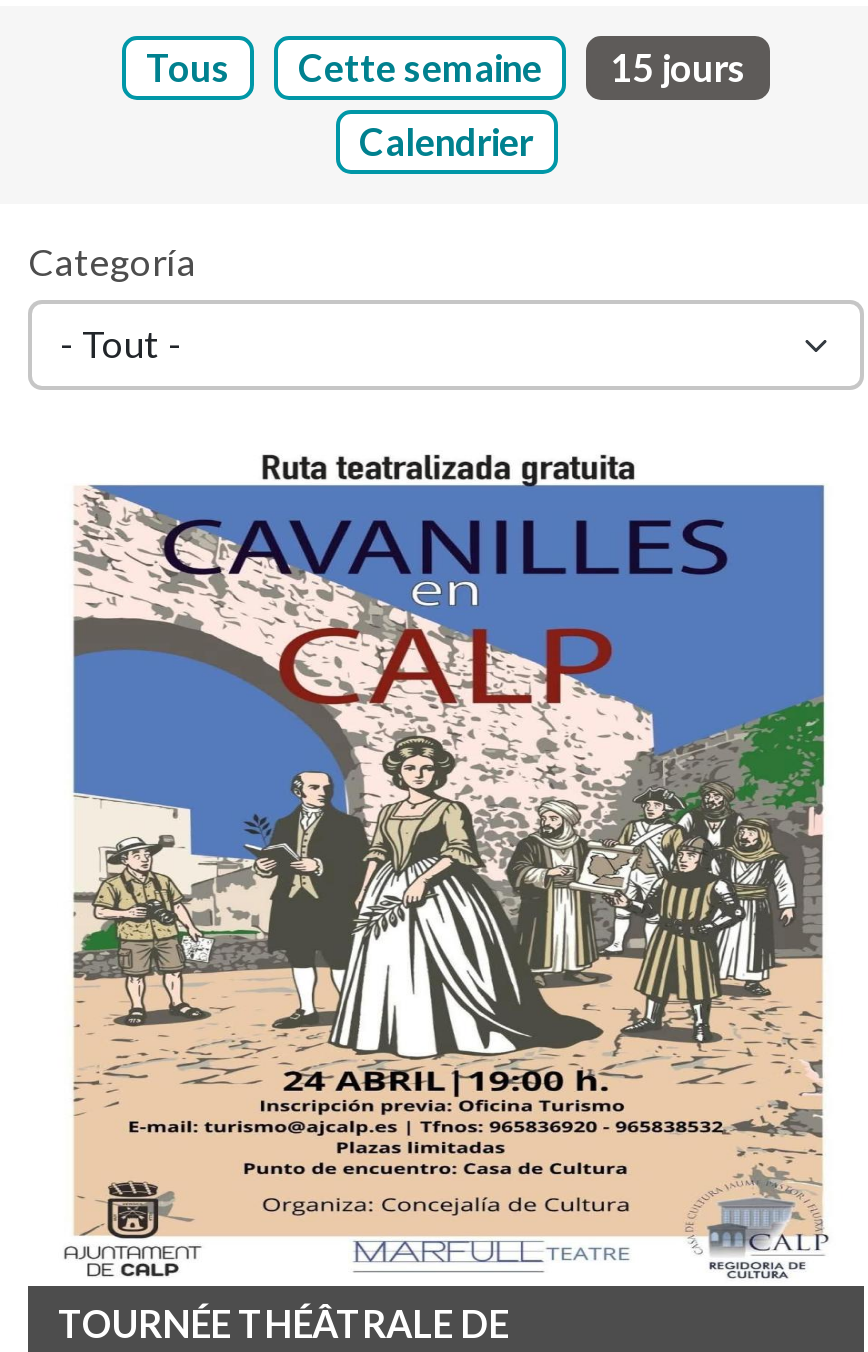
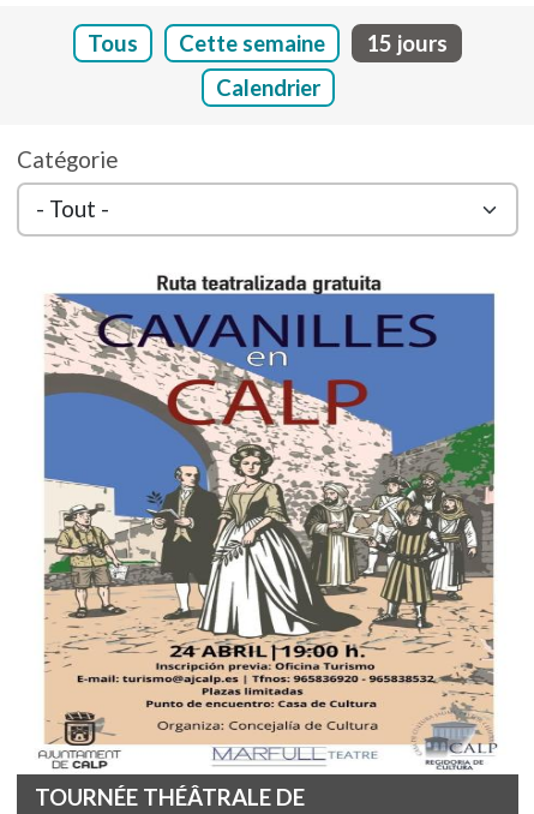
[28,240,196,284] Categoría -> [17,146,118,173] Catégorie

